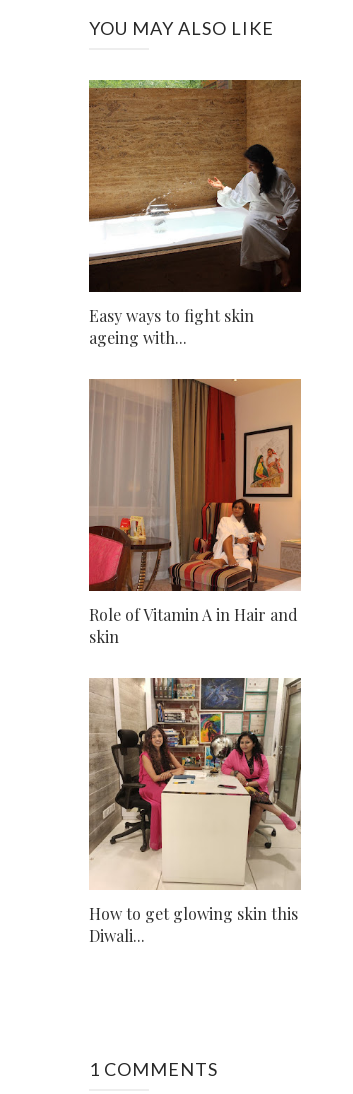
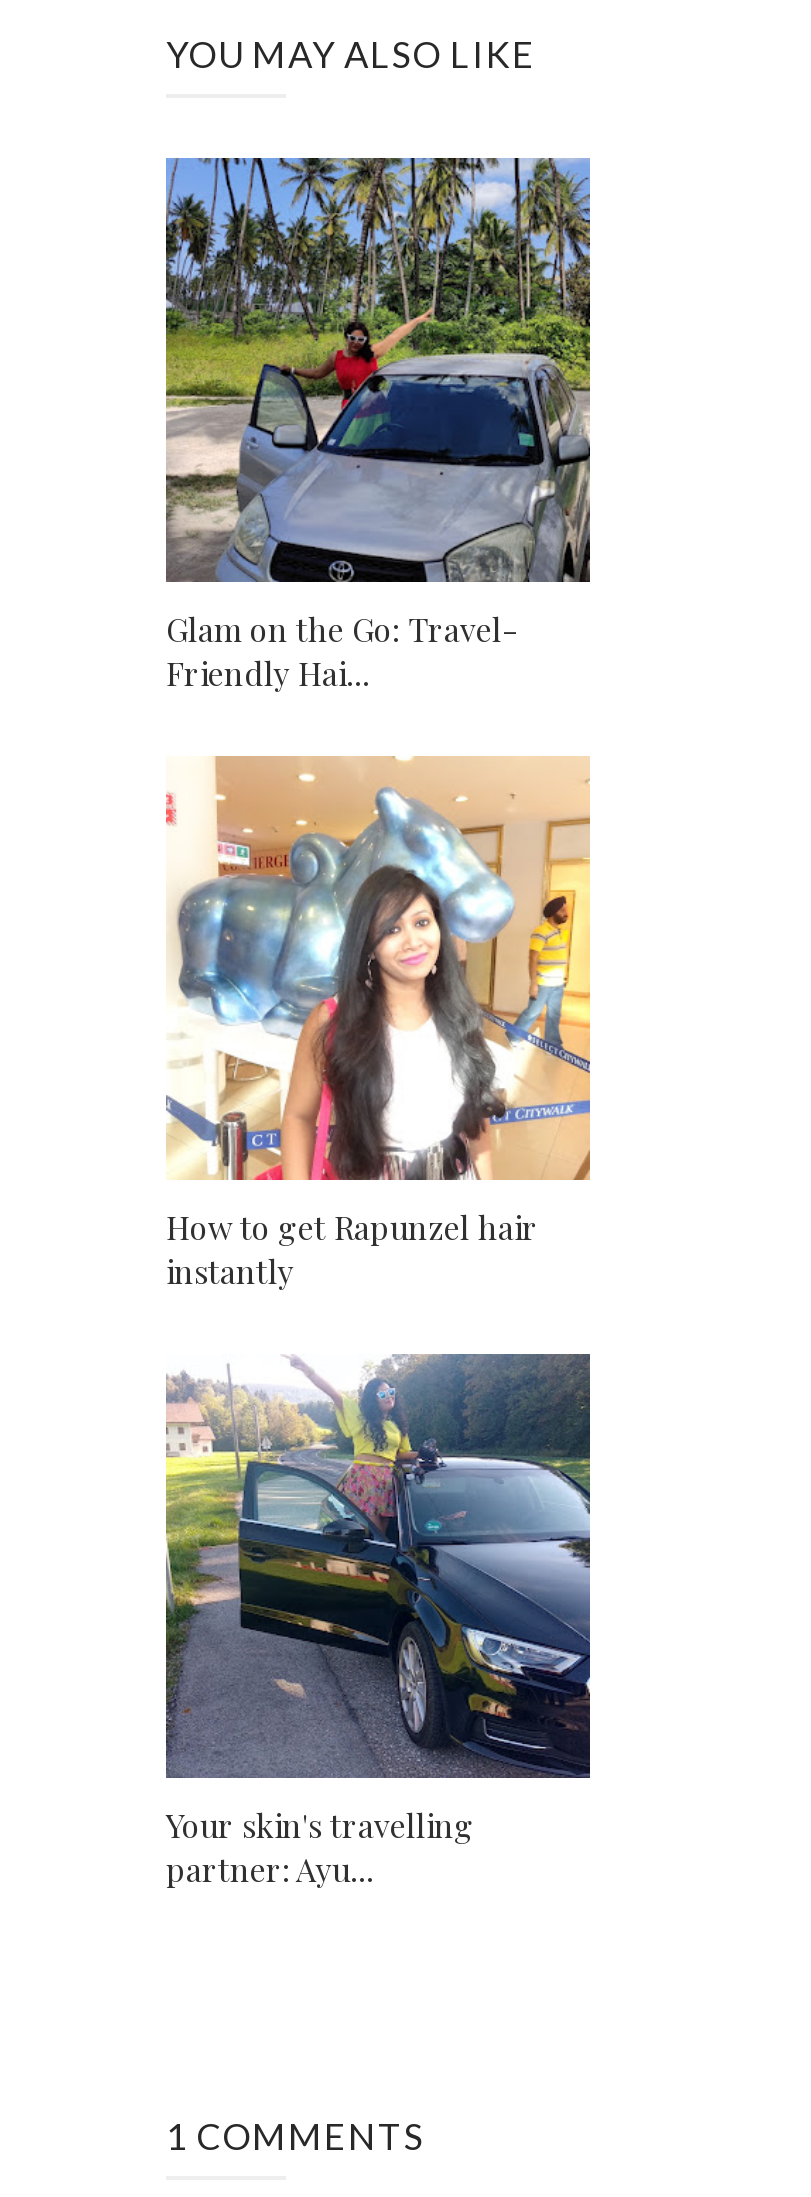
[88,79,302,348] [image] | Easy ways to fight skin | ageing with... -> [164,156,592,694] [image] | Glam on the Go: Travel- | Friendly Hai...
[88,378,302,647] [image] | Role of Vitamin A in Hair and | skin -> [164,756,592,1292] [image] | How to get Rapunzel hair | instantly
[88,677,302,946] [image] | How to get glowing skin this | Diwali... -> [164,1352,592,1890] [image] | Your skin's travelling | partner: Ayu...

